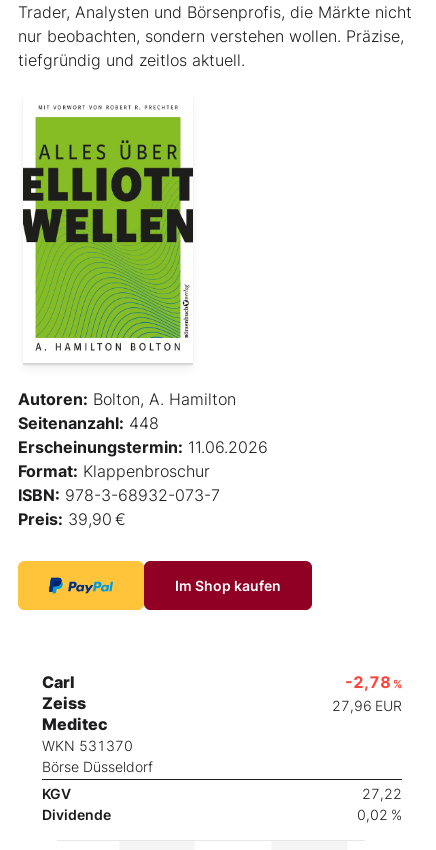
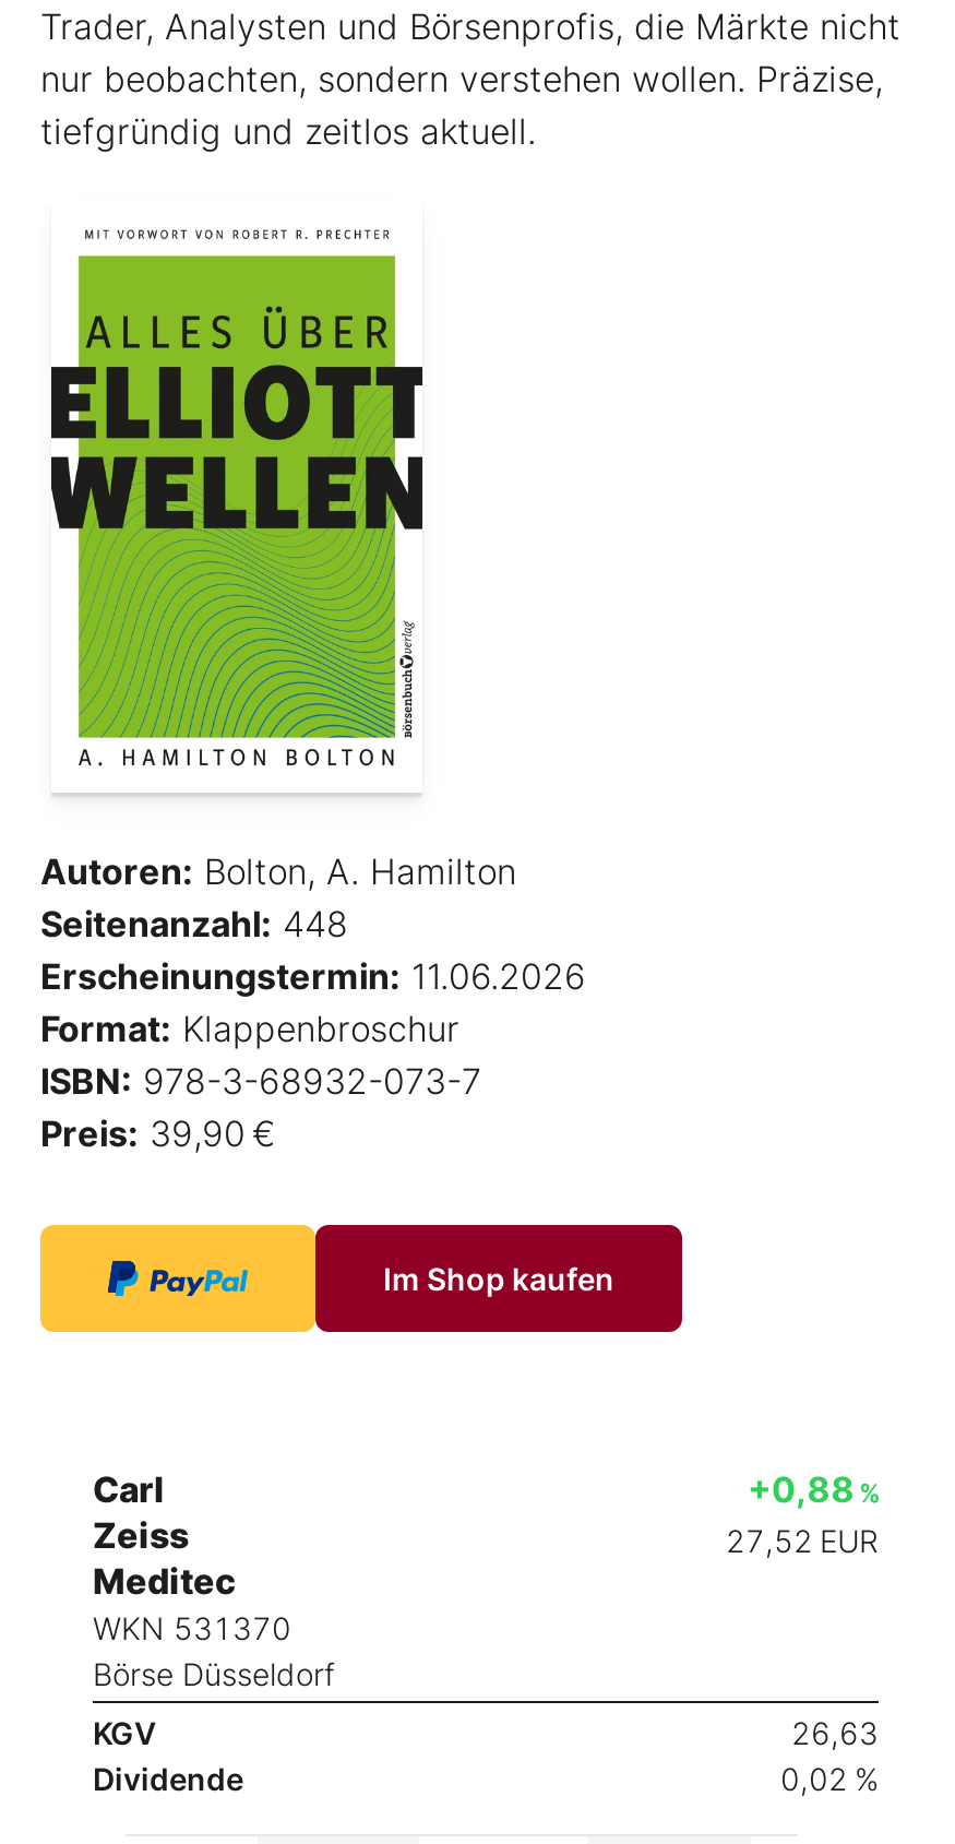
[345,672,402,692] -2,78 % -> [748,1467,879,1511] +0,88 %
[332,697,402,714] 27,96 EUR -> [726,1522,879,1559] 27,52 EUR
[362,785,402,802] 27,22 -> [791,1714,879,1751] 26,63

